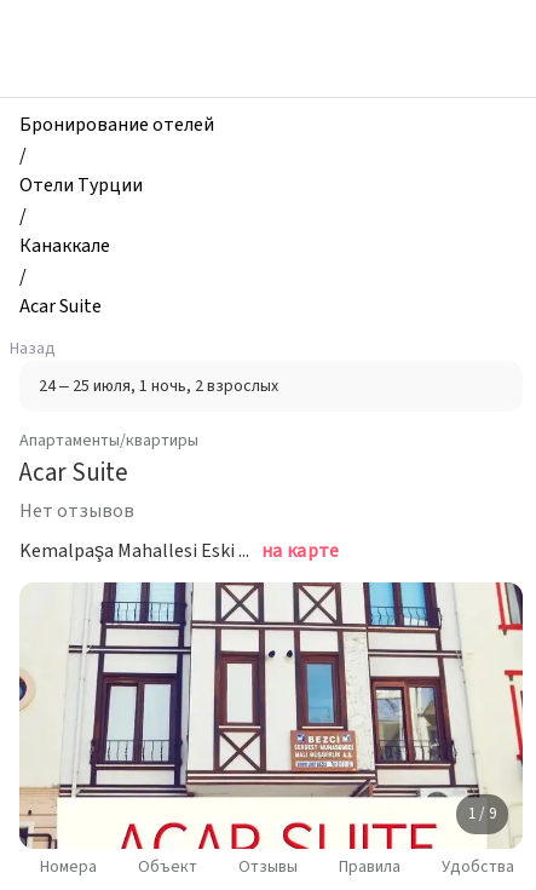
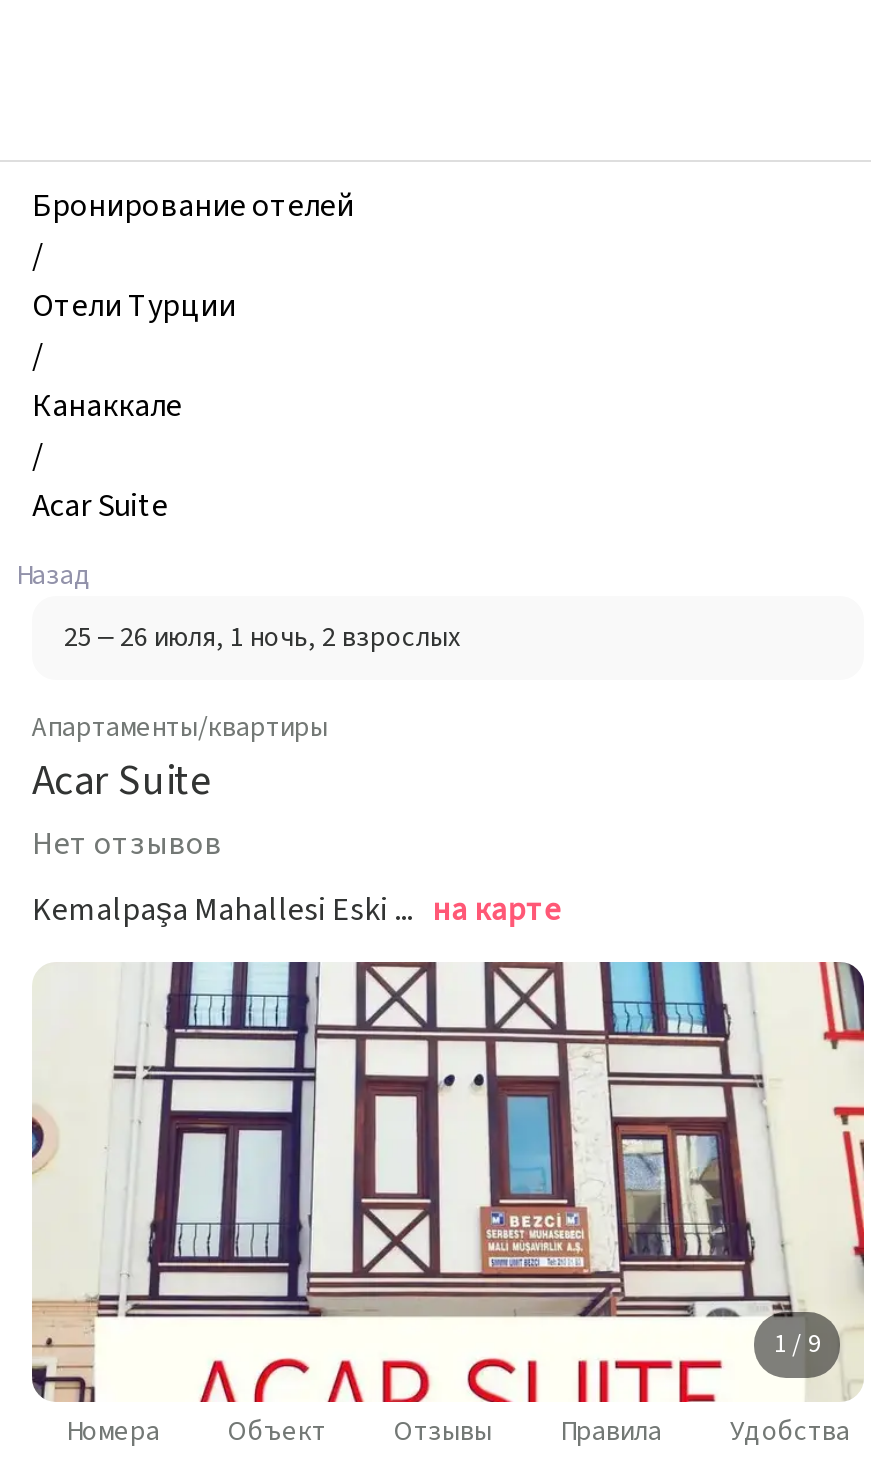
[39,374,278,398] 24 – 25 июля, 1 ночь, 2 взрослых -> [64,618,460,658] 25 – 26 июля, 1 ночь, 2 взрослых

